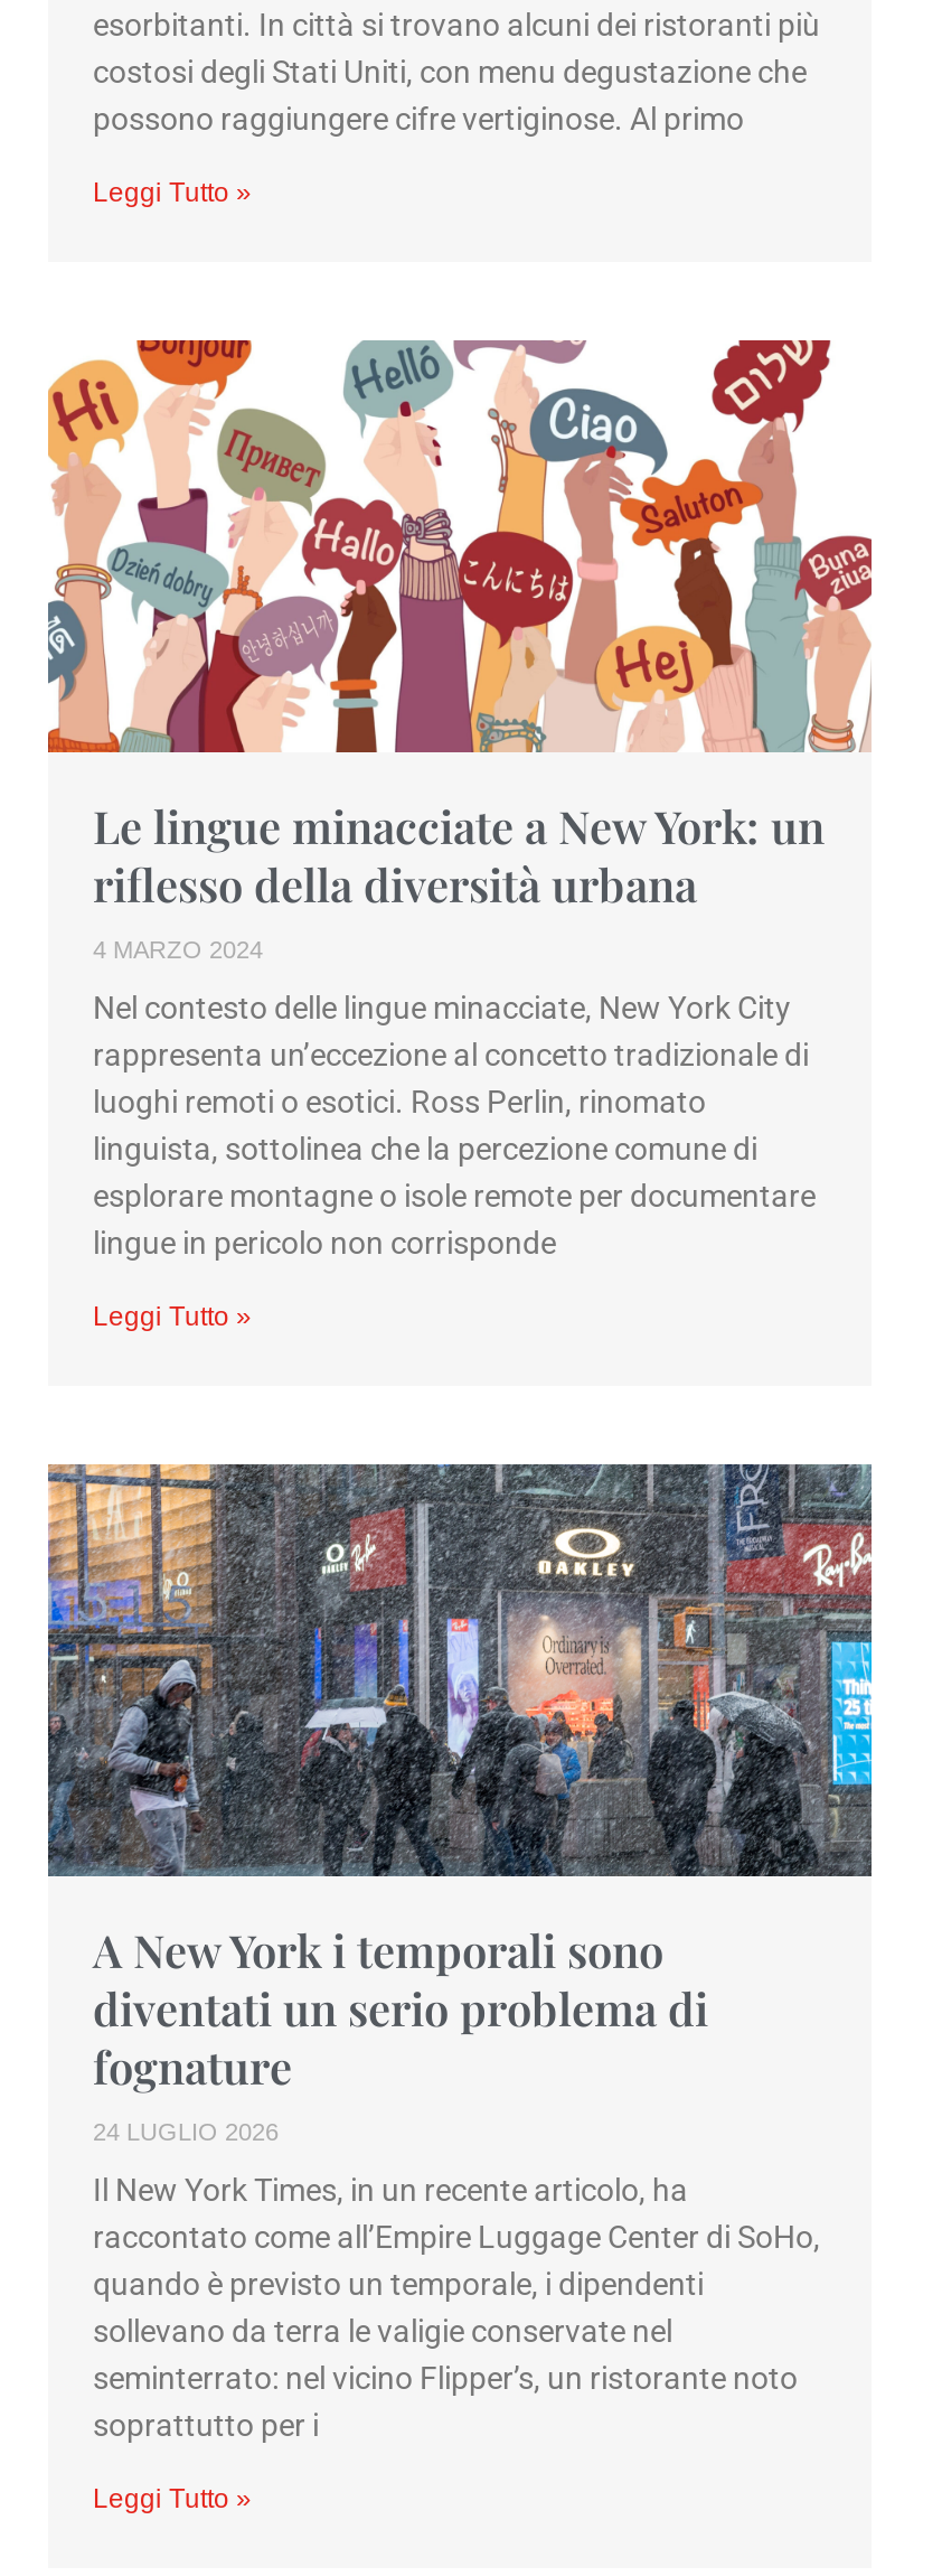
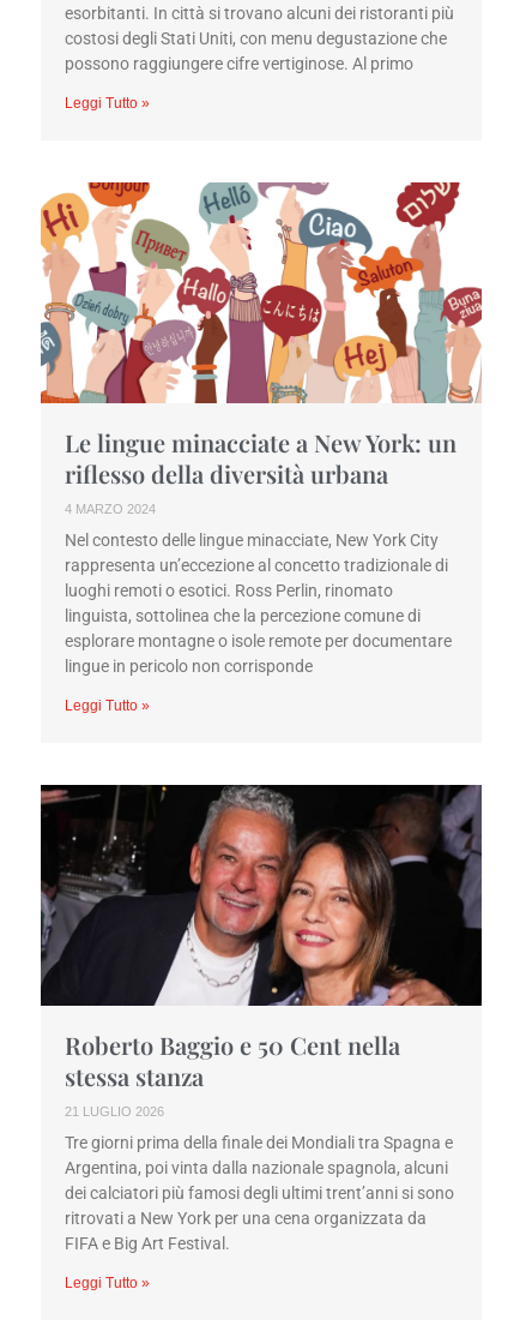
[46,1462,874,2145] [image] | A New York i temporali sono | diventati un serio problema di | fognature | 24 LUGLIO 2026 -> [40,784,483,1118] [image] | Roberto Baggio e 50 Cent nella | stessa stanza | 21 LUGLIO 2026
[93,2171,820,2442] Il New York Times, in un recente articolo, ha | raccontato come all’Empire Luggage Center di SoHo, | quando è previsto un temporale, i dipendenti | sollevano da terra le valigie conservate nel | seminterrato: nel vicino Flipper’s, un ristorante noto | soprattutto per i -> [65,1133,454,1253] Tre giorni prima della finale dei Mondiali tra Spagna e | Argentina, poi vinta dalla nazionale spagnola, alcuni | dei calciatori più famosi degli ultimi trent’anni si sono | ritrovati a New York per una cena organizzata da | FIFA e Big Art Festival.

